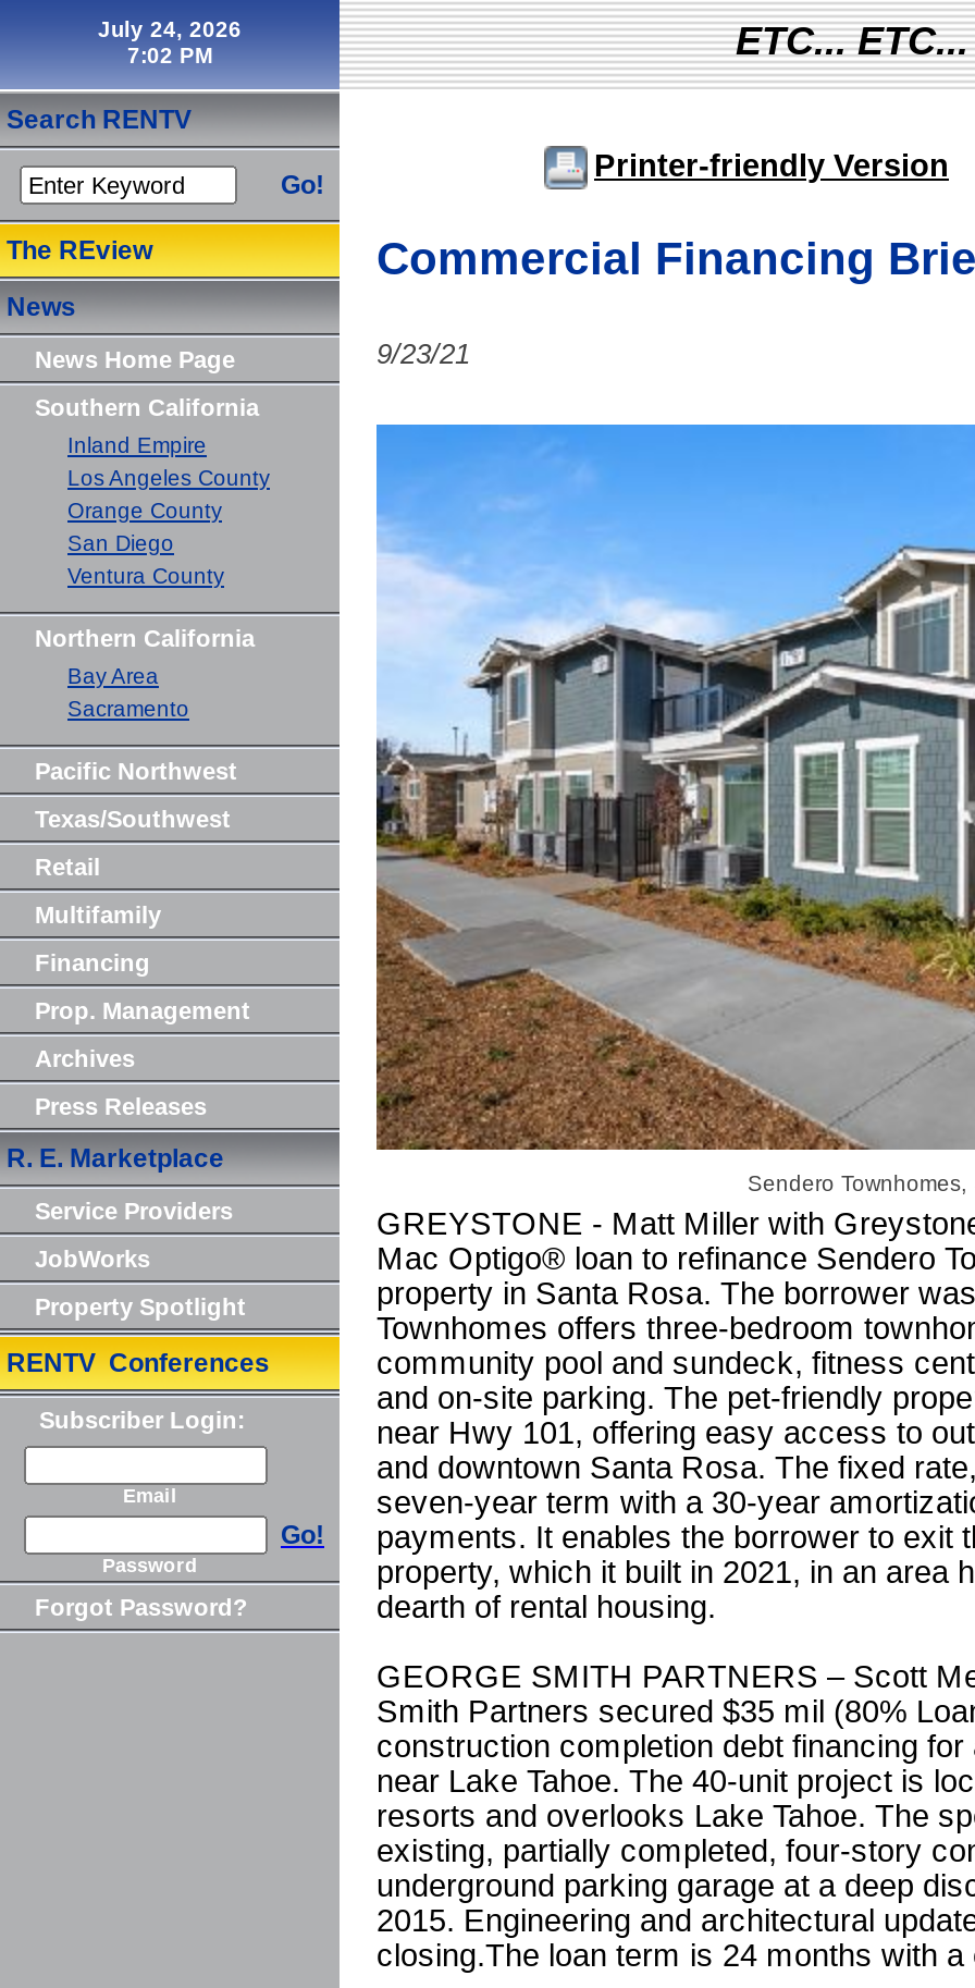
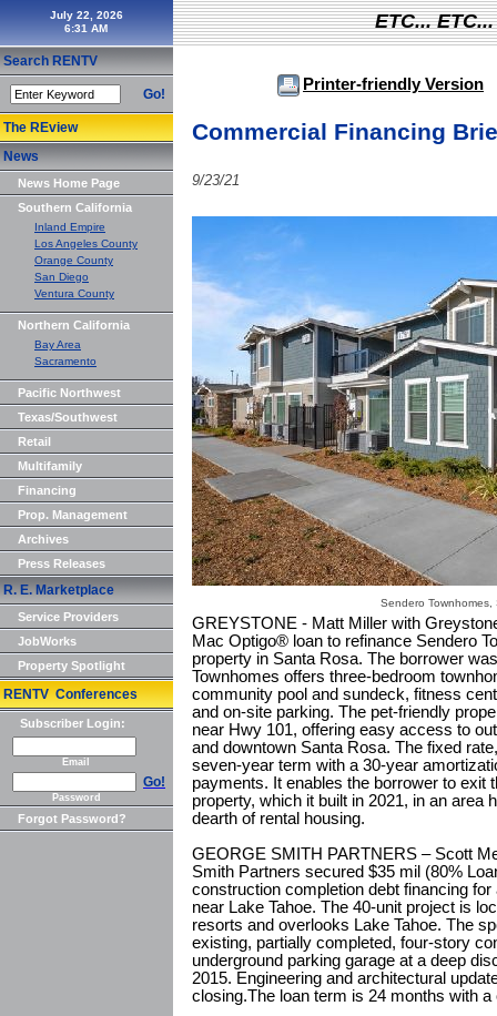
[98,17,242,41] July 24, 2026 -> [50,9,123,21] July 22, 2026

